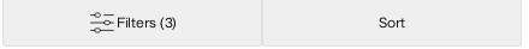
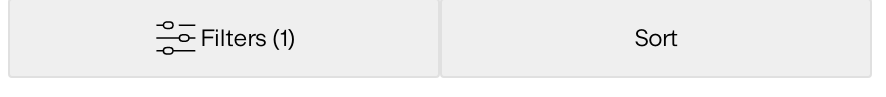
[116,14,177,31] Filters (3) -> [200,24,296,52] Filters (1)

